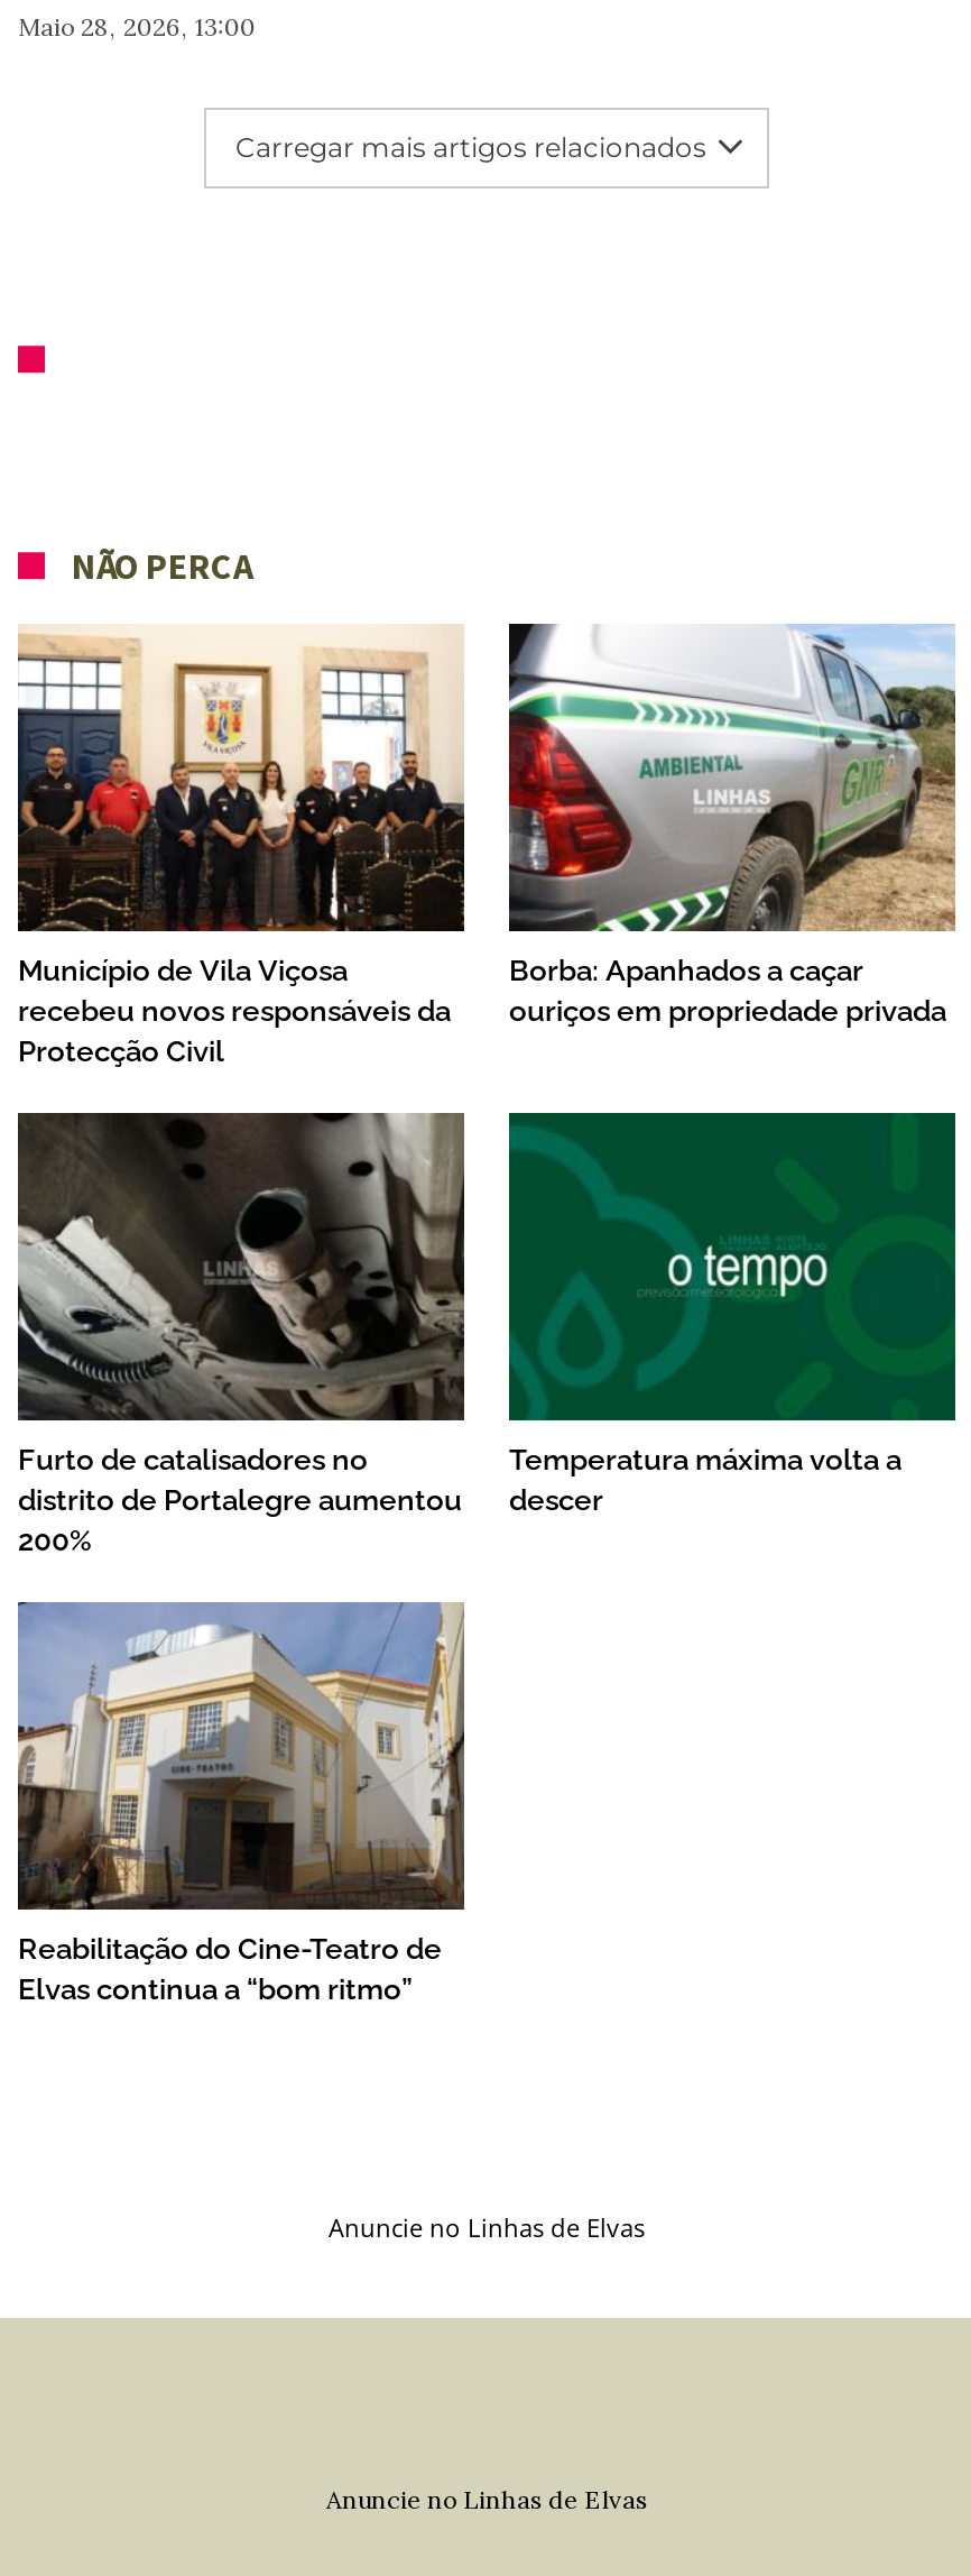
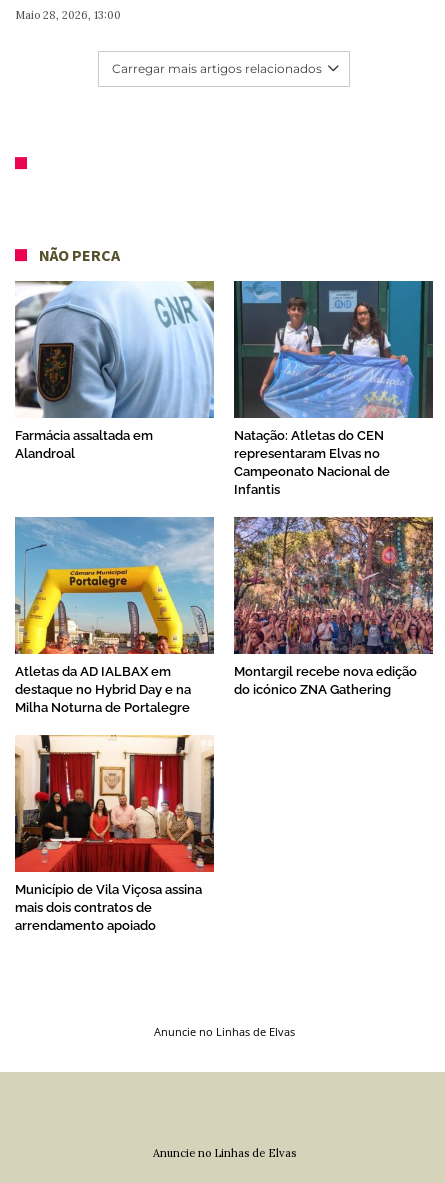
[18,624,466,1069] [image] | Município de Vila Viçosa | recebeu novos responsáveis da | Protecção Civil -> [14,280,215,461] [image] | Farmácia assaltada em | Alandroal
[509,622,958,1028] [image] | Borba: Apanhados a caçar | ouriços em propriedade privada -> [234,280,434,497] [image] | Natação: Atletas do CEN | representaram Elvas no | Campeonato Nacional de | Infantis
[16,1111,466,1557] [image] | Furto de catalisadores no | distrito de Portalegre aumentou | 200% -> [14,516,215,715] [image] | Atletas da AD IALBAX em | destaque no Hybrid Day e na | Milha Noturna de Portalegre
[507,1111,958,1517] [image] | Temperatura máxima volta a | descer -> [233,516,434,697] [image] | Montargil recebe nova edição | do icónico ZNA Gathering
[18,1609,464,2006] [image] | Reabilitação do Cine-Teatro de | Elvas continua a “bom ritmo” -> [14,734,214,933] [image] | Município de Vila Viçosa assina | mais dois contratos de | arrendamento apoiado

